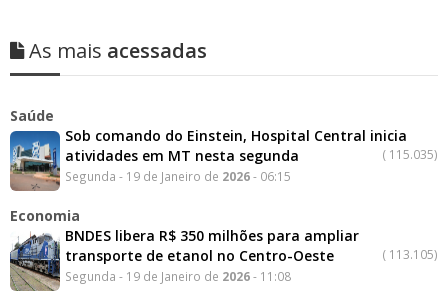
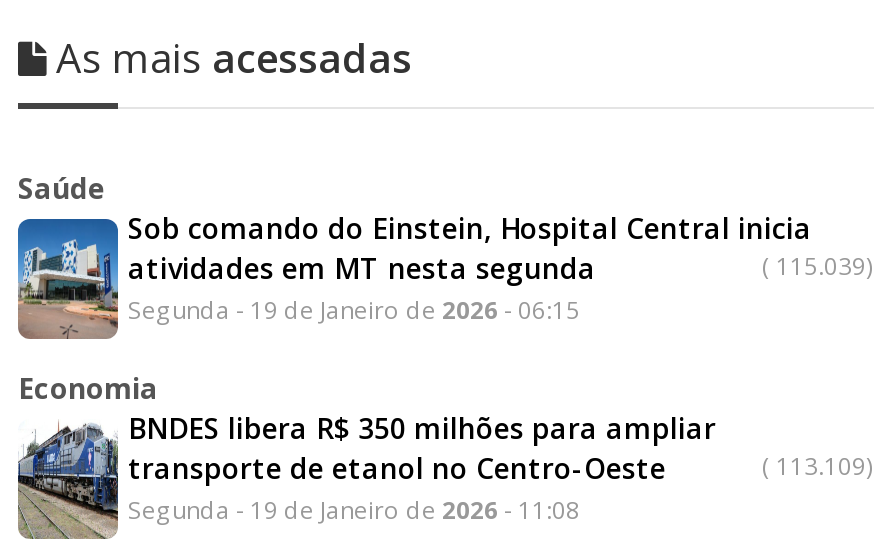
[382,146,438,162] (115.035) -> [762,249,874,281] (115.039)
[382,246,438,262] (113.105) -> [762,449,874,481] (113.109)

